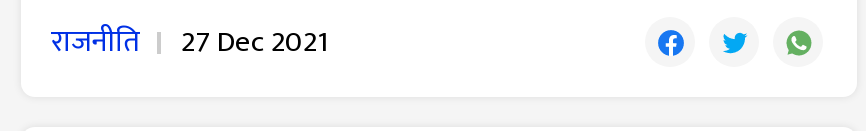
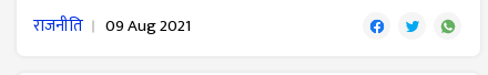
[51,18,327,68] राजनीति 27 Dec 2021 -> [33,12,191,40] राजनीति 09 Aug 2021

